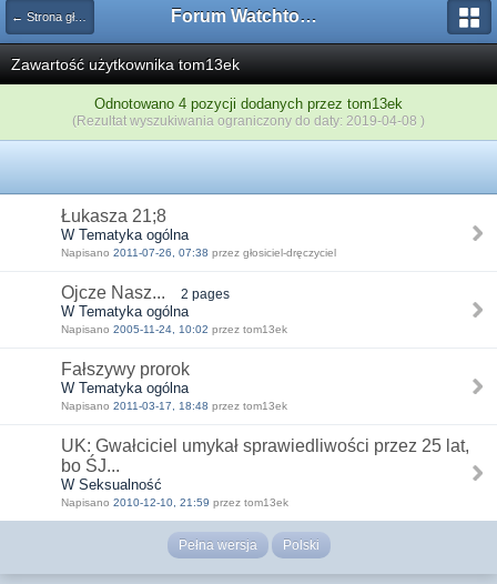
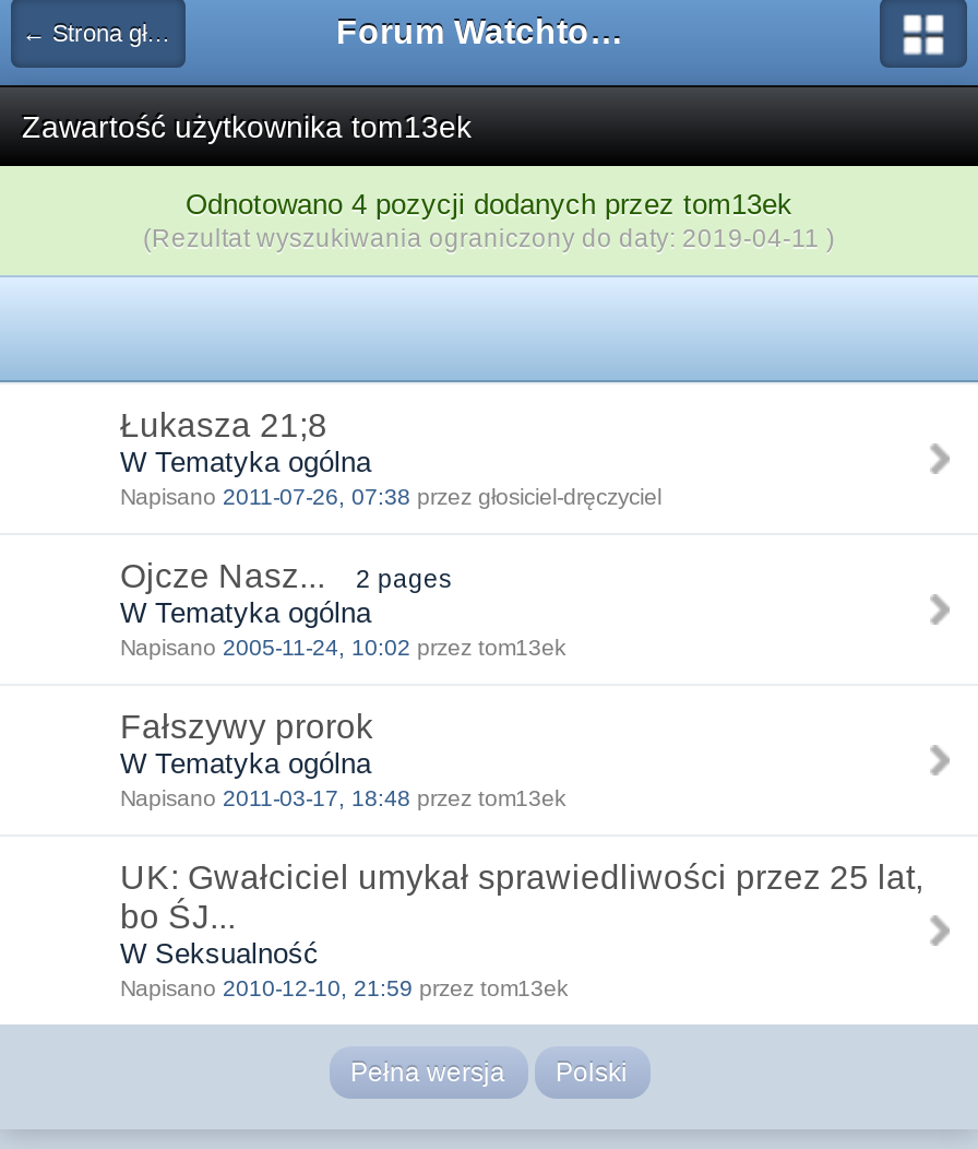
[72,113,425,128] (Rezultat wyszukiwania ograniczony do daty: 2019-04-08 ) -> [143,223,835,251] (Rezultat wyszukiwania ograniczony do daty: 2019-04-11 )

